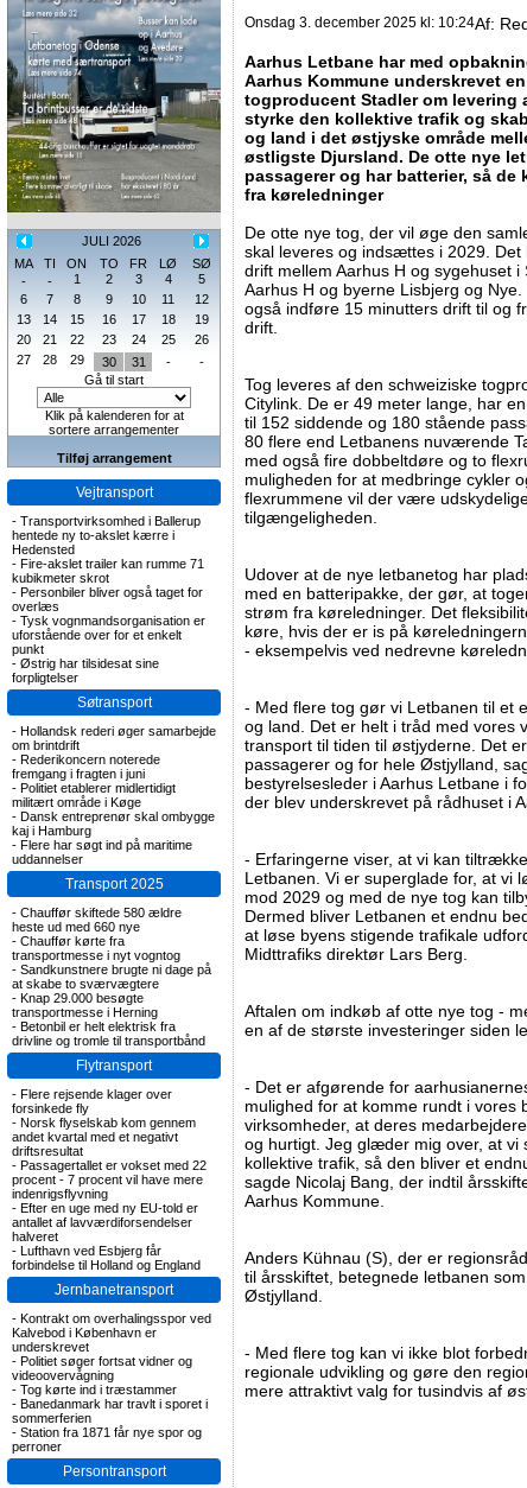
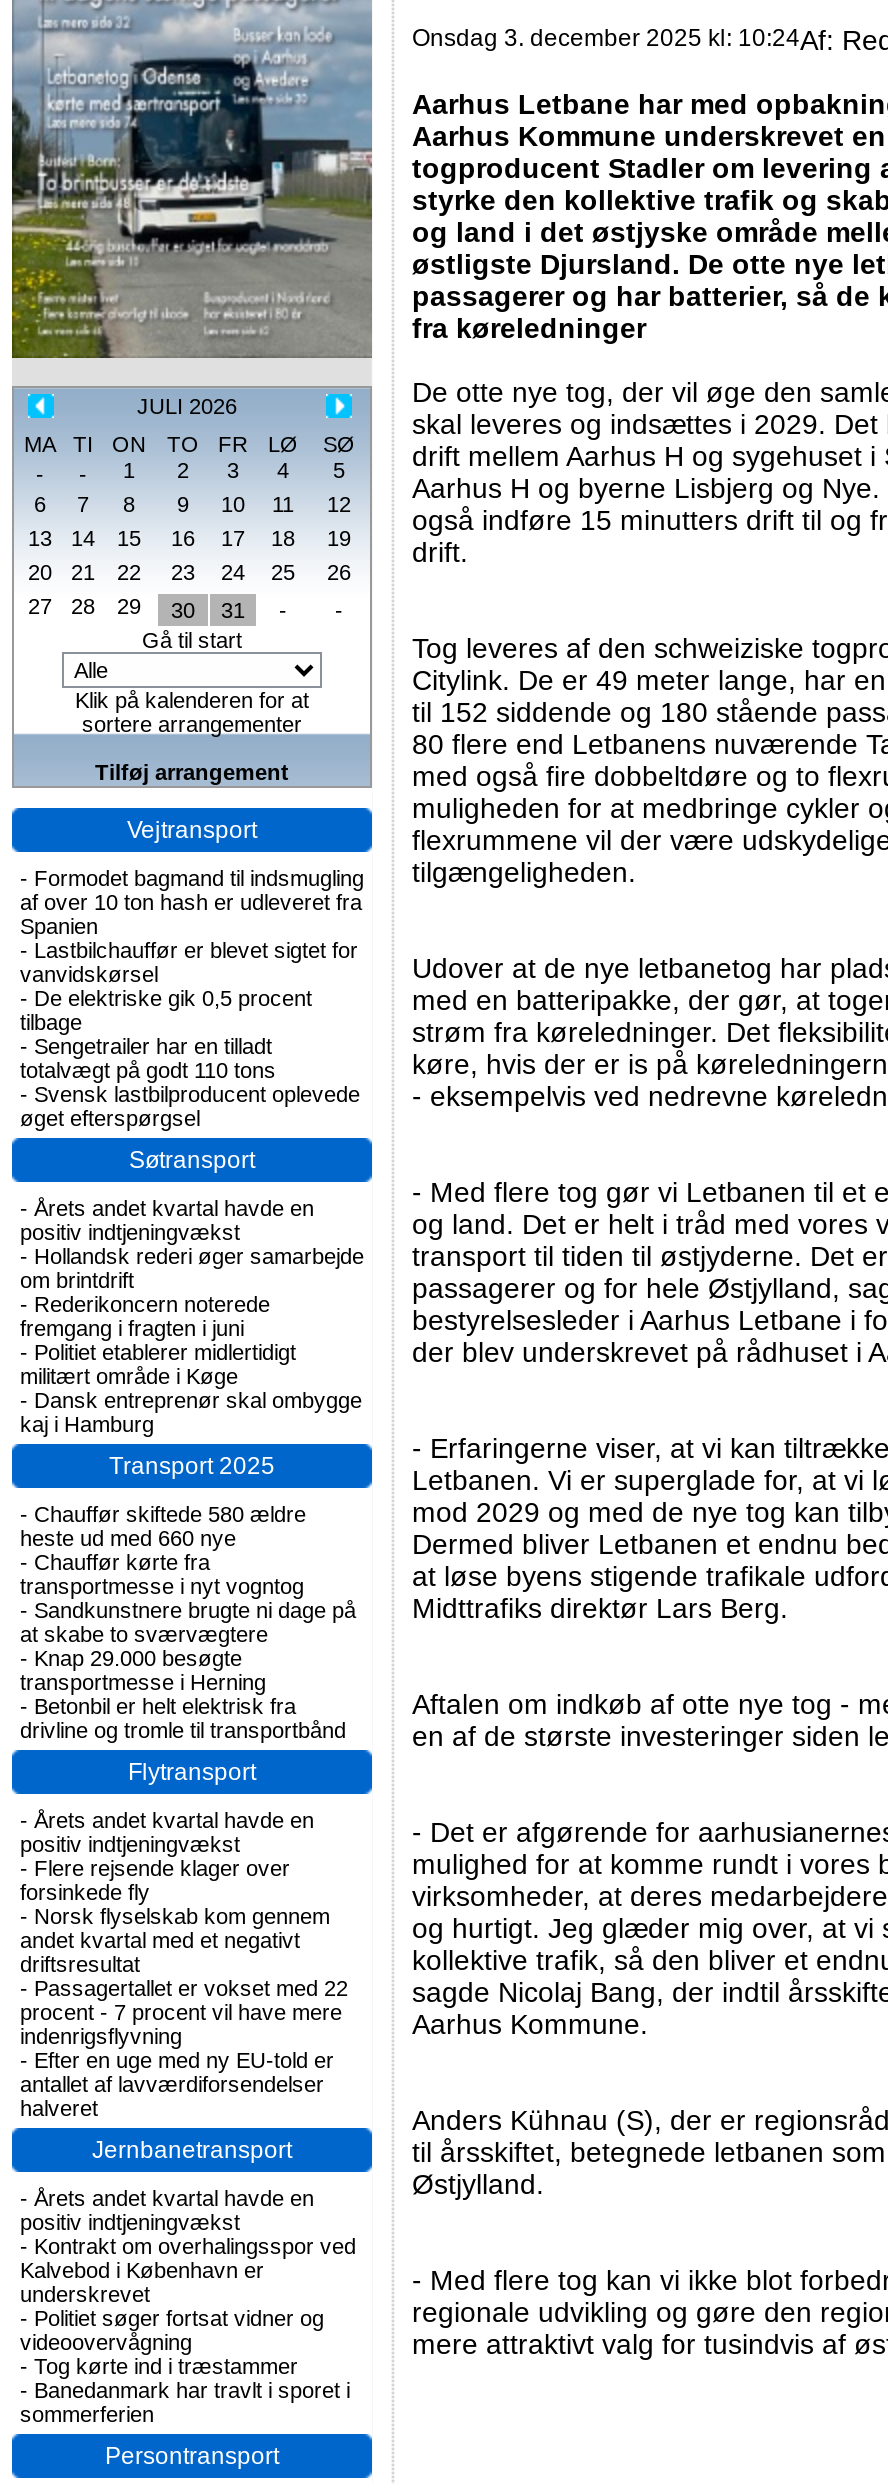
[12,514,205,685] - Transportvirksomhed i Ballerup | hentede ny to-akslet kærre i | Hedensted | - Fire-akslet trailer kan rumme 71 | kubikmeter skrot | - Personbiler bliver også taget for | overlæs | - Tysk vognmandsorganisation er | uforstående over for et enkelt | punkt | - Østrig har tilsidesat sine | forpligtelser -> [20,866,364,1130] - Formodet bagmand til indsmugling | af over 10 ton hash er udleveret fra | Spanien | - Lastbilchauffør er blevet sigtet for | vanvidskørsel | - De elektriske gik 0,5 procent | tilbage | - Sengetrailer har en tilladt | totalvægt på godt 110 tons | - Svensk lastbilproducent oplevede | øget efterspørgsel
none -> [20,1196,314,1244] - Årets andet kvartal havde en | positiv indtjeningvækst
[12,838,192,866] - Flere har søgt ind på maritime | uddannelser -> none
none -> [20,1808,314,1856] - Årets andet kvartal havde en | positiv indtjeningvækst
[12,1244,201,1272] - Lufthavn ved Esbjerg får | forbindelse til Holland og England -> none
none -> [20,2186,314,2234] - Årets andet kvartal havde en | positiv indtjeningvækst
[12,1425,202,1454] - Station fra 1871 får nye spor og | perroner -> none

